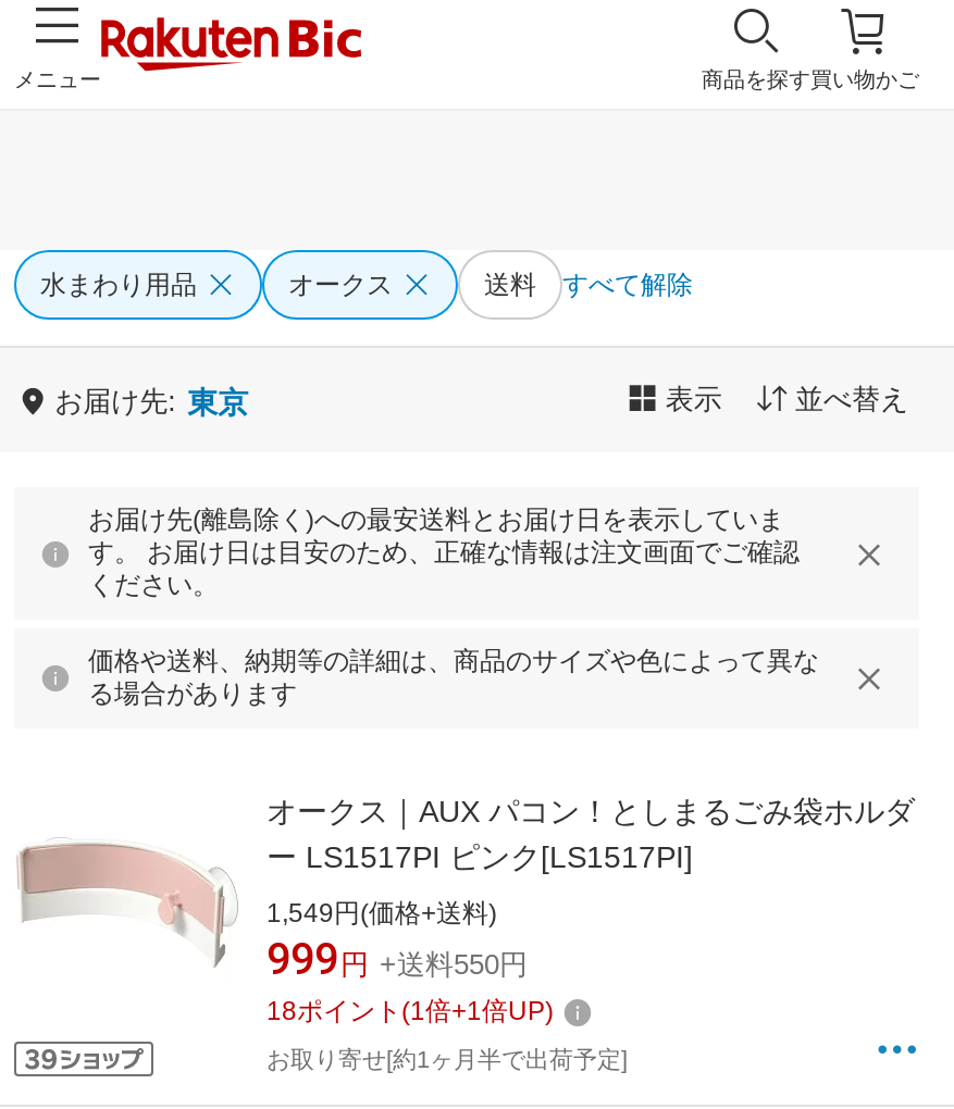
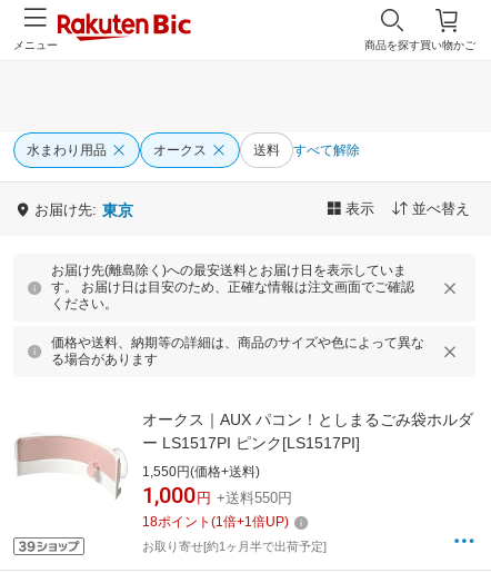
[267,898,497,929] 1,549円(価格+送料) -> [142,464,260,480] 1,550円(価格+送料)
[267,933,528,985] 999円 +送料550円 -> [142,482,292,508] 1,000円 +送料550円

